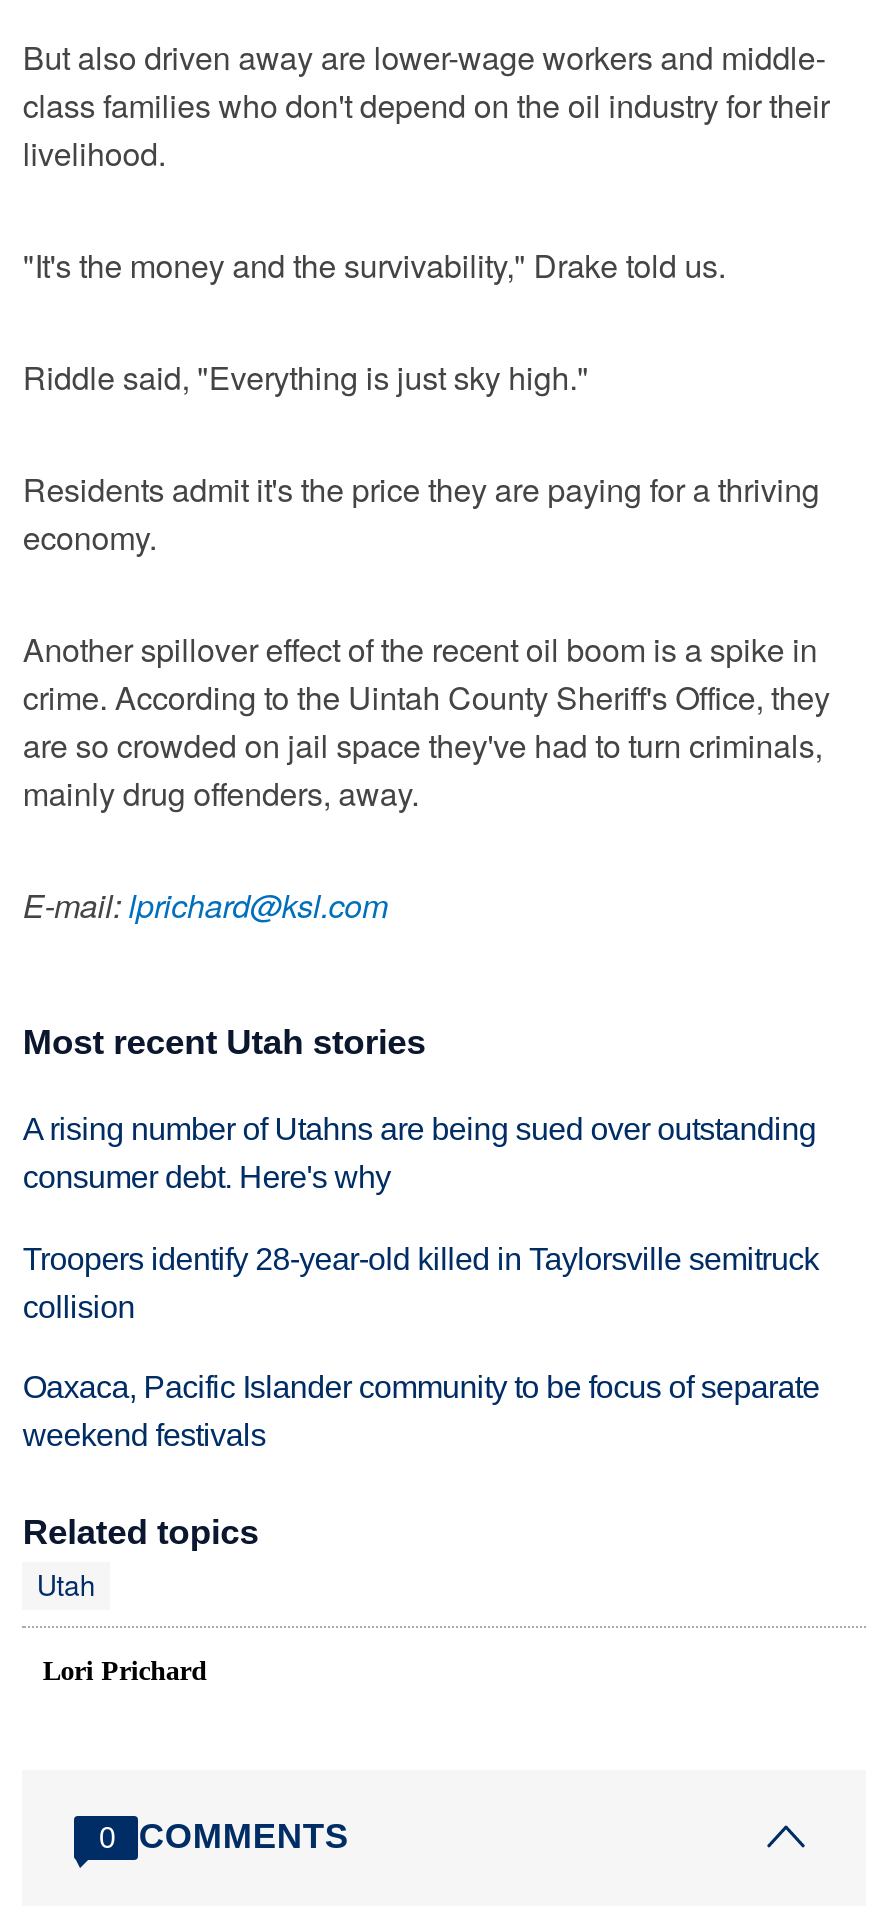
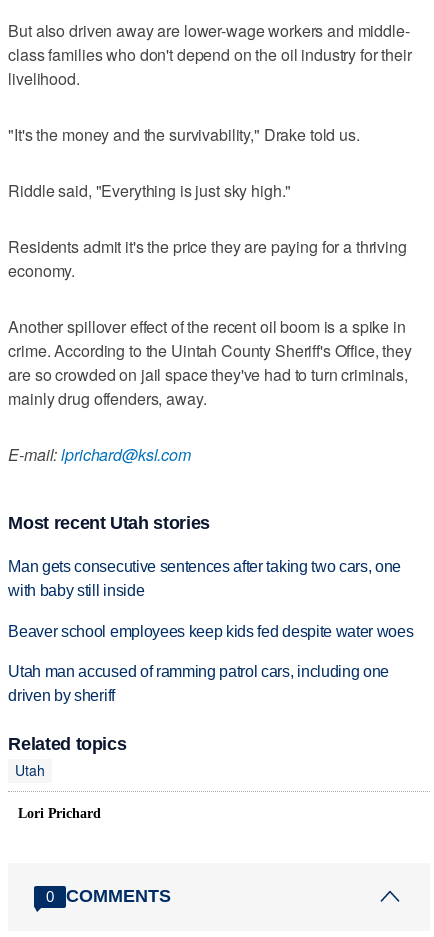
[23,1112,816,1194] A rising number of Utahns are being sued over outstanding | consumer debt. Here's why -> [8,558,401,599] Man gets consecutive sentences after taking two cars, one | with baby still inside
[23,1241,819,1323] Troopers identify 28-year-old killed in Taylorsville semitruck | collision -> [8,623,413,640] Beaver school employees keep kids fed despite water woes
[23,1371,820,1453] Oaxaca, Pacific Islander community to be focus of separate | weekend festivals -> [8,663,389,704] Utah man accused of ramming patrol cars, including one | driven by sheriff

